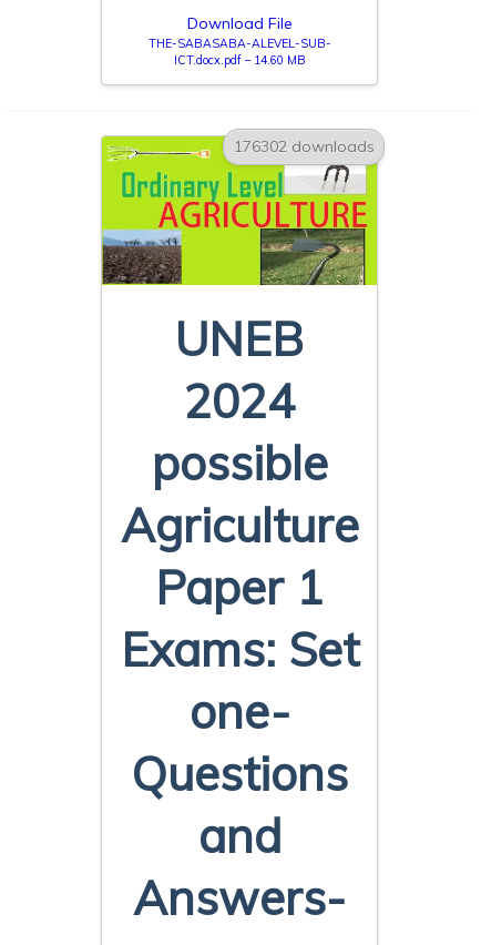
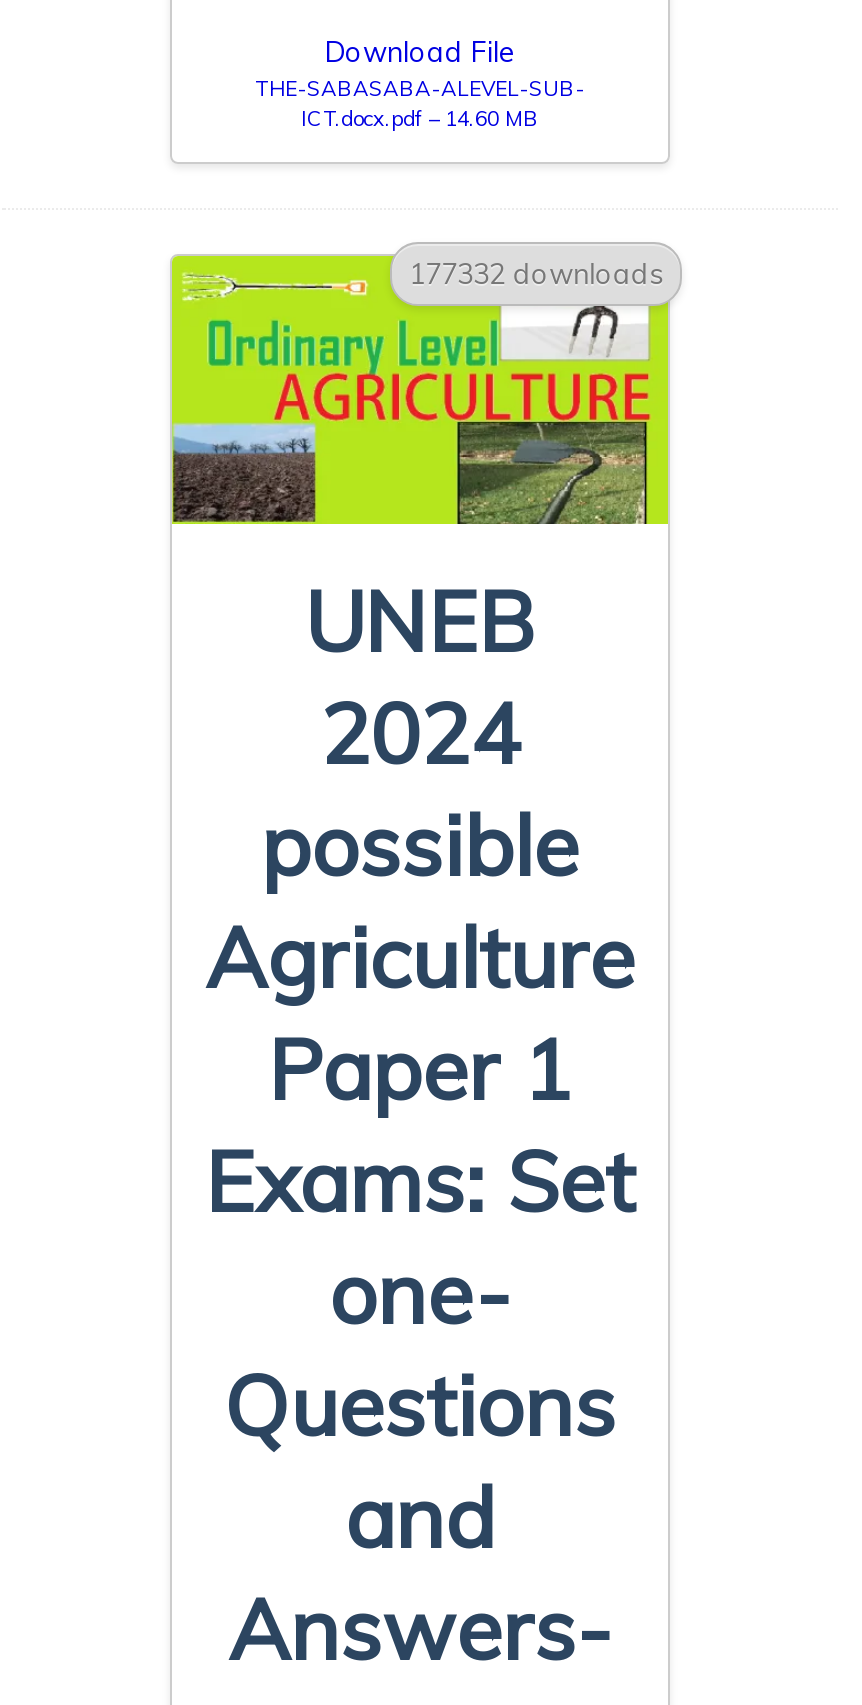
[233,137,374,157] 176302 downloads -> [409,256,663,292] 177332 downloads

